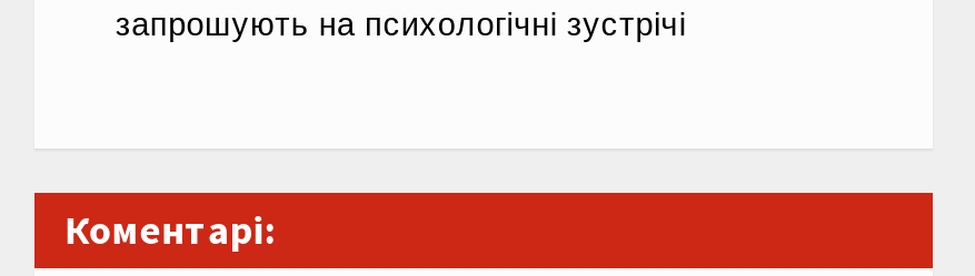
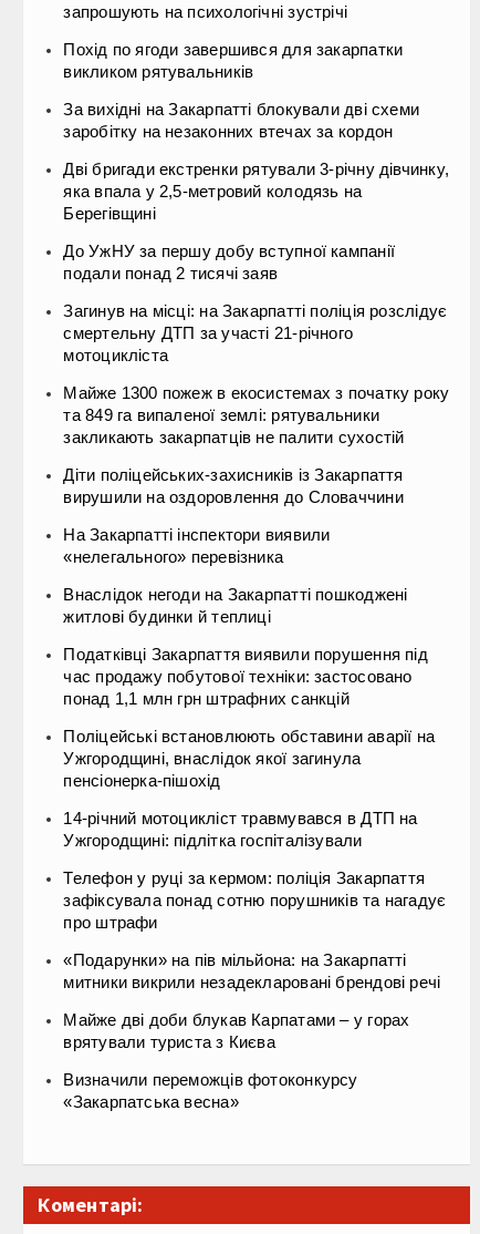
none -> [63,41,449,1111] Похід по ягоди завершився для закарпатки | викликом рятувальників | За вихідні на Закарпатті блокували дві схеми | заробітку на незаконних втечах за кордон | Дві бригади екстренки рятували 3-річну дівчинку, | яка впала у 2,5-метровий колодязь на | Берегівщині | До УжНУ за першу добу вступної кампанії | подали понад 2 тисячі заяв | Загинув на місці: на Закарпатті поліція розслідує | смертельну ДТП за участі 21-річного | мотоцикліста | Майже 1300 пожеж в екосистемах з початку року | та 849 га випаленої землі: рятувальники | закликають закарпатців не палити сухостій | Діти поліцейських-захисників із Закарпаття | вирушили на оздоровлення до Словаччини | На Закарпатті інспектори виявили | «нелегального» перевізника | Внаслідок негоди на Закарпатті пошкоджені | житлові будинки й теплиці | Податківці Закарпаття виявили порушення під | час продажу побутової техніки: застосовано | понад 1,1 млн грн штрафних санкцій | Поліцейські встановлюють обставини аварії на | Ужгородщині, внаслідок якої загинула | пенсіонерка-пішохід | 14-річний мотоцикліст травмувався в ДТП на | Ужгородщині: підлітка госпіталізували | Телефон у руці за кермом: поліція Закарпаття | зафіксувала понад сотню порушників та нагадує | про штрафи | «Подарунки» на пів мільйона: на Закарпатті | митники викрили незадекларовані брендові речі | Майже дві доби блукав Карпатами – у горах | врятували туриста з Києва | Визначили переможців фотоконкурсу | «Закарпатська весна»

